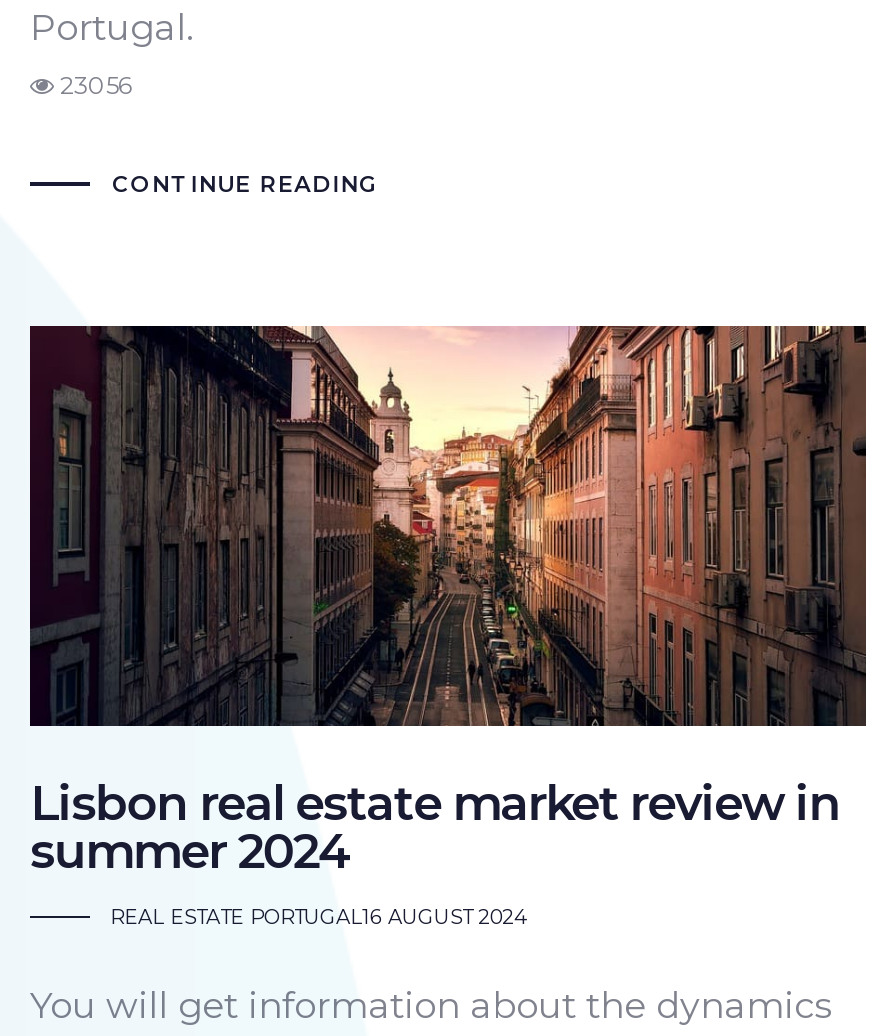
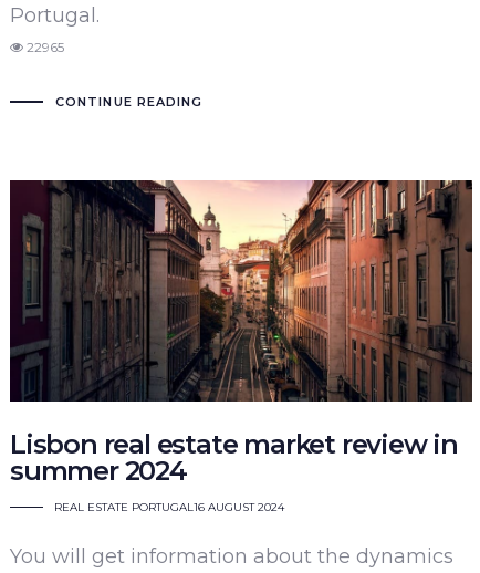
[54,71,132,101] 23056 -> [23,39,64,56] 22965

